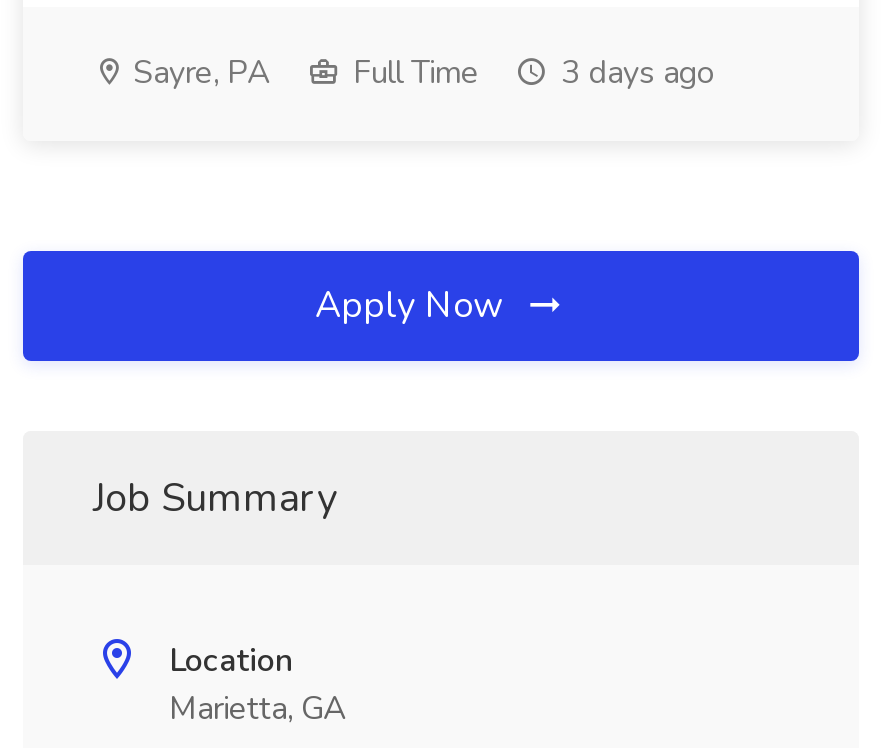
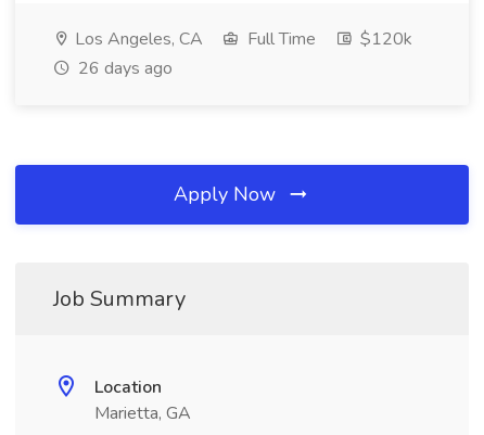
[125,51,271,95] Sayre, PA -> [71,27,203,51] Los Angeles, CA
[553,51,715,95] 3 days ago -> [74,27,412,80] $120k | 26 days ago

